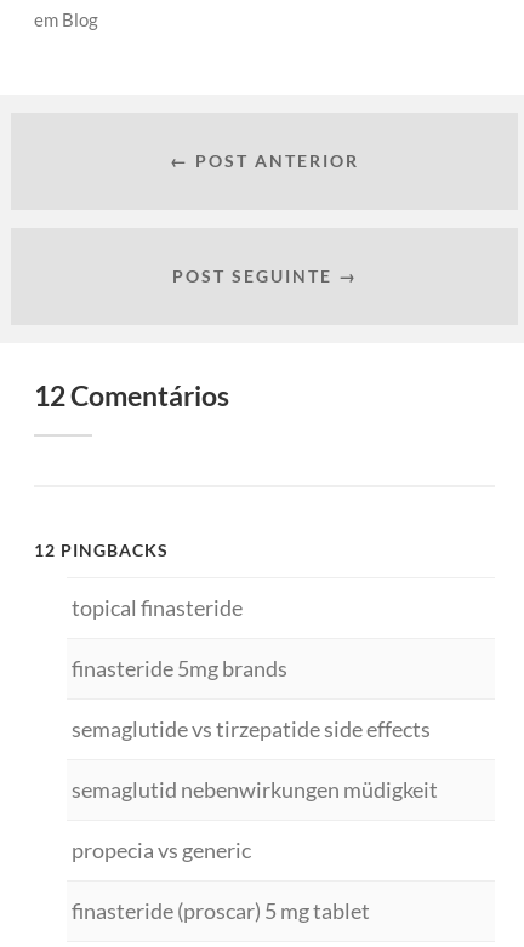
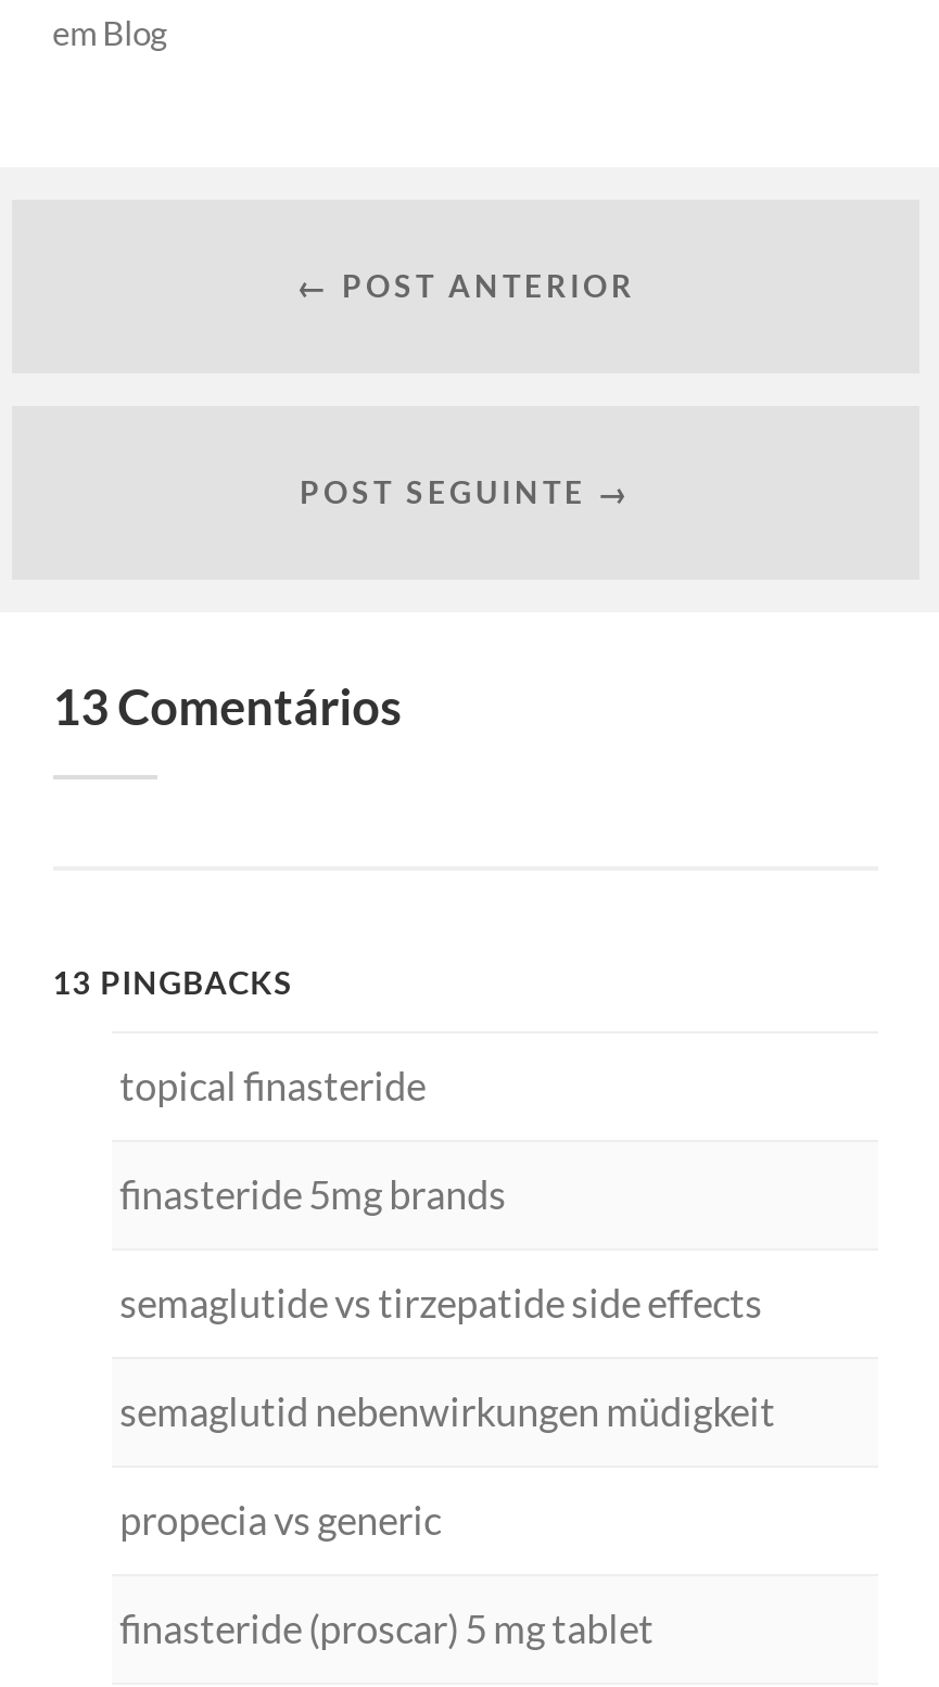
[33,380,229,413] 12 Comentários -> [52,678,402,736] 13 Comentários
[33,540,168,560] 12 PINGBACKS -> [52,964,293,1001] 13 PINGBACKS

